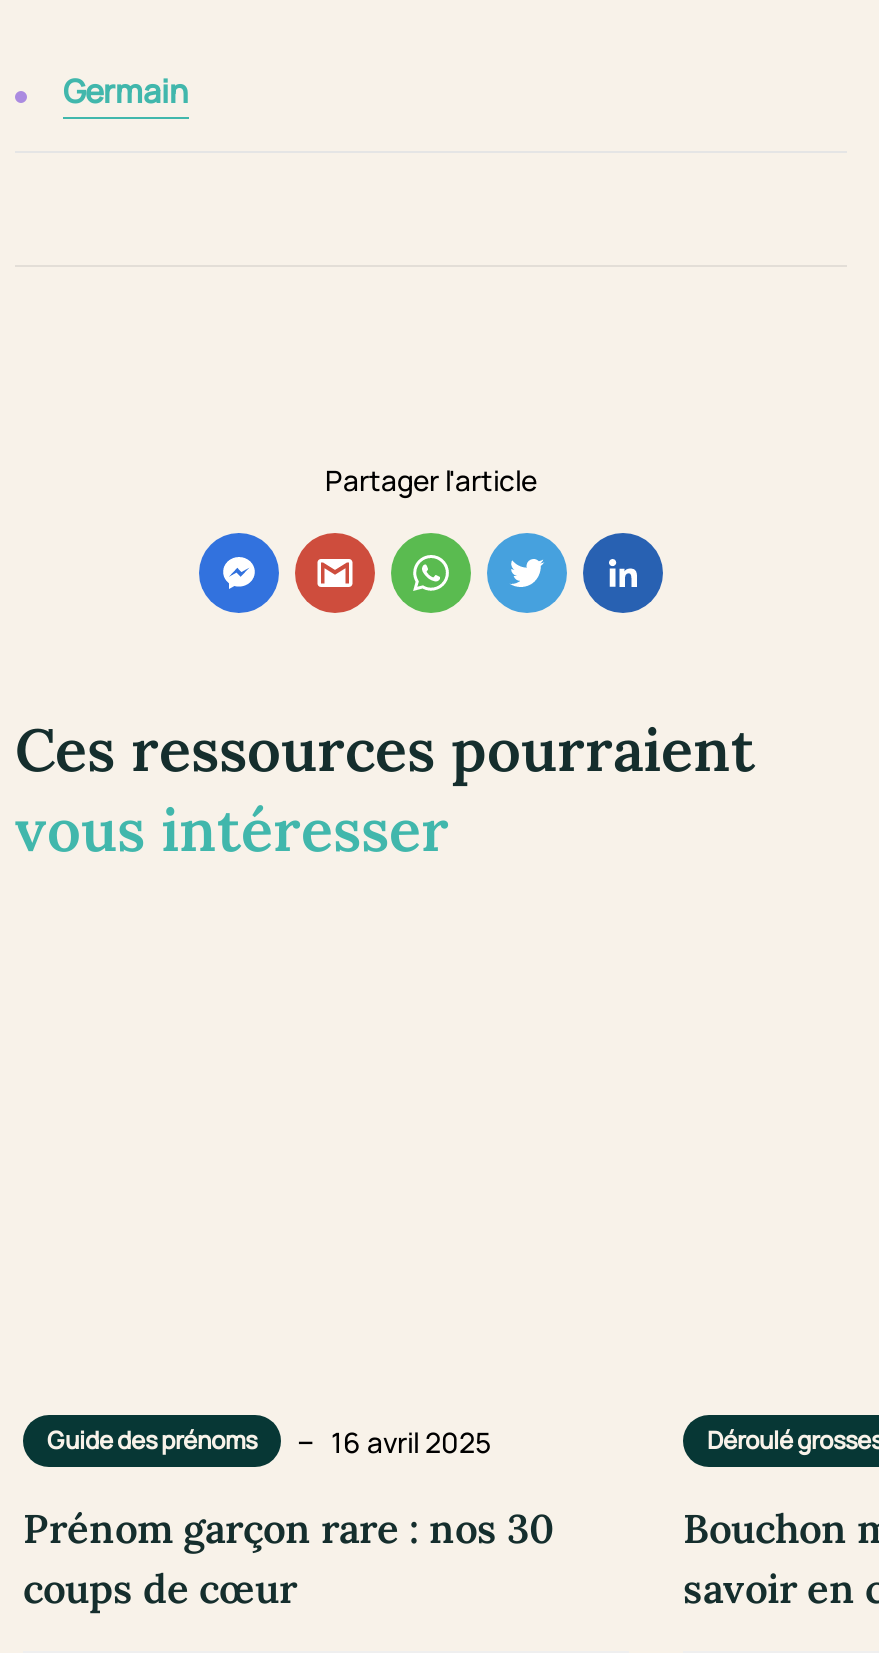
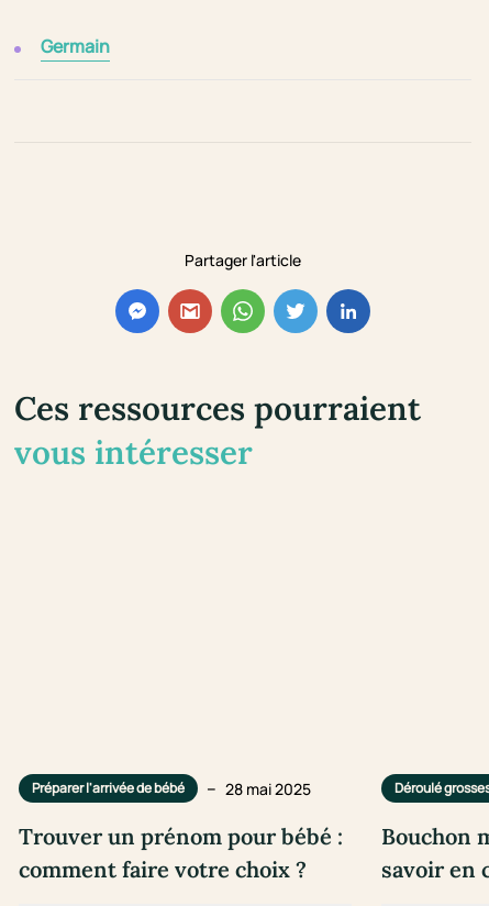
[47,1419,491,1463] Guide des prénoms | – 16 avril 2025 -> [32,776,311,801] Préparer l'arrivée de bébé | – 28 mai 2025
[23,1503,555,1613] Prénom garçon rare : nos 30 | coups de cœur -> [19,823,343,883] Trouver un prénom pour bébé : | comment faire votre choix ?

